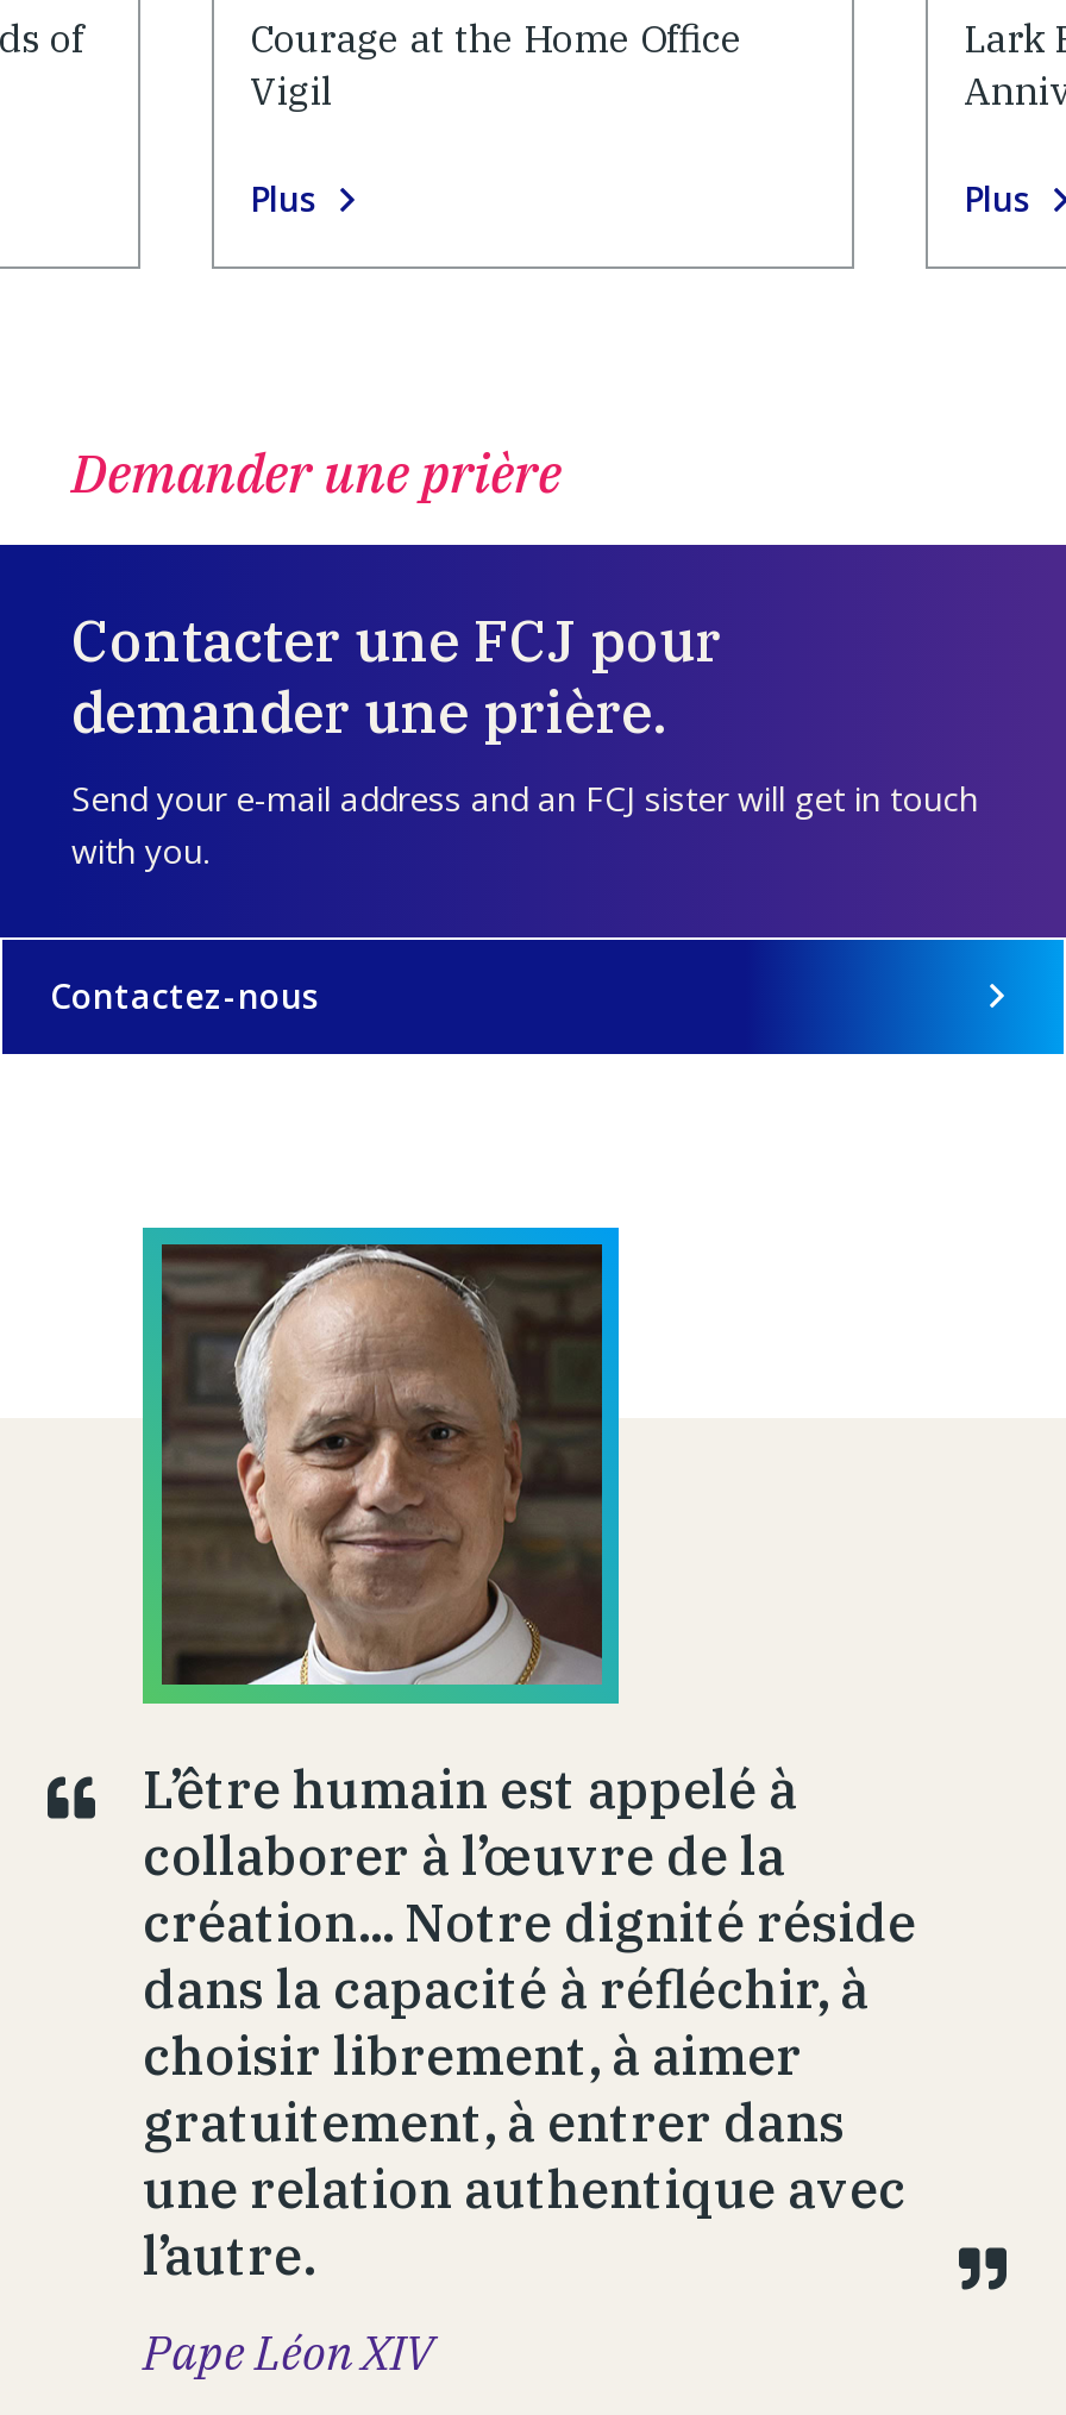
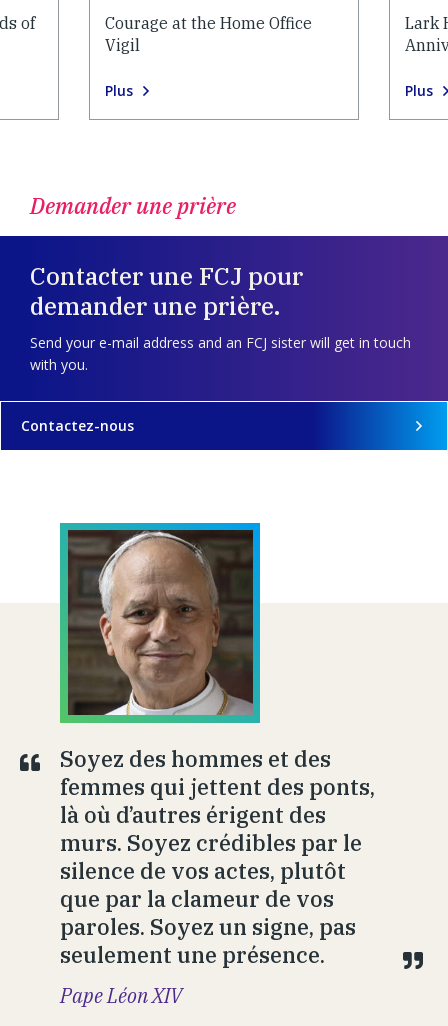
[143,1752,916,2288] L’être humain est appelé à | collaborer à l’œuvre de la | création... Notre dignité réside | dans la capacité à réfléchir, à | choisir librement, à aimer | gratuitement, à entrer dans | une relation authentique avec | l’autre. -> [60,743,375,968] Soyez des hommes et des | femmes qui jettent des ponts, | là où d’autres érigent des | murs. Soyez crédibles par le | silence de vos actes, plutôt | que par la clameur de vos | paroles. Soyez un signe, pas | seulement une présence.

